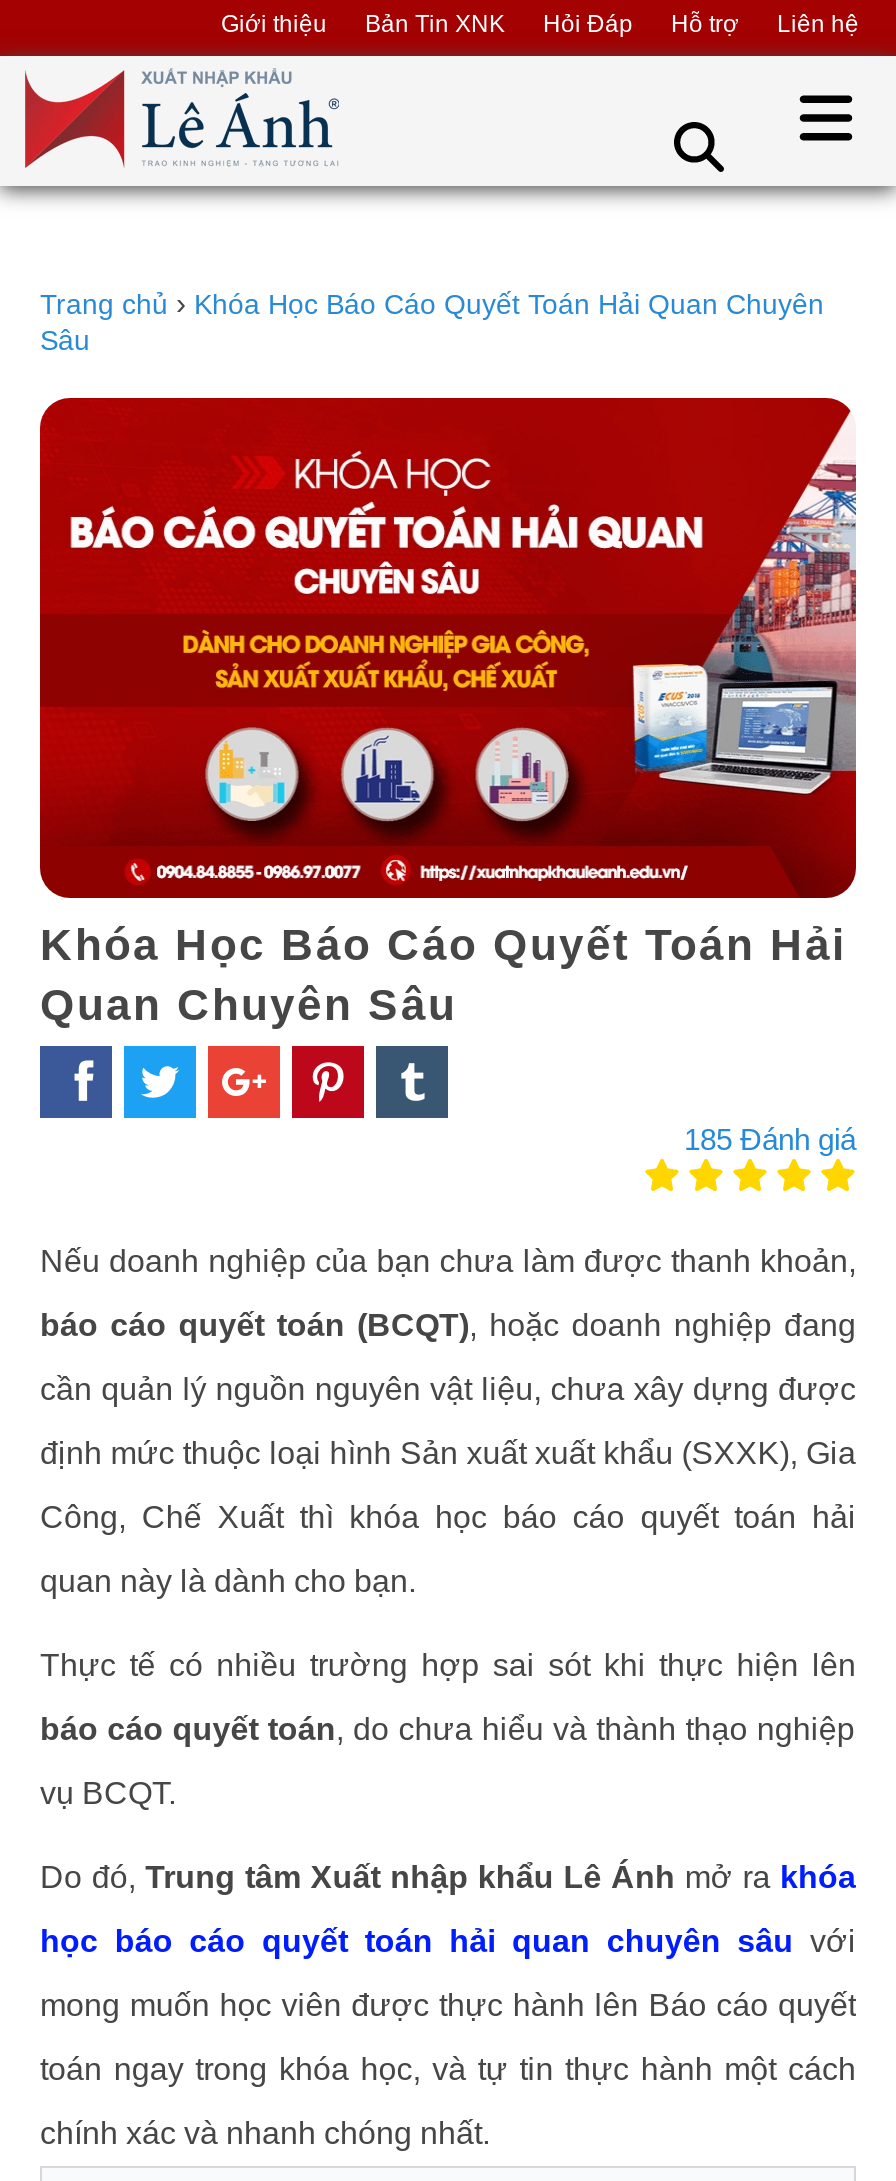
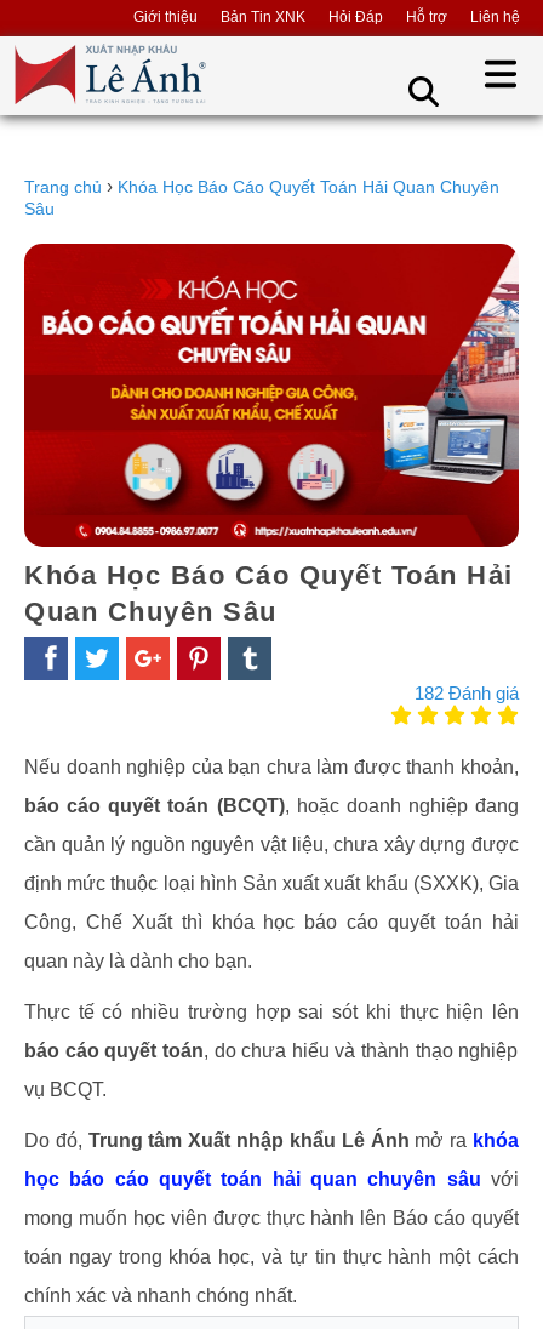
[684,1122,856,1156] 185 Đánh giá -> [415,683,519,703] 182 Đánh giá

